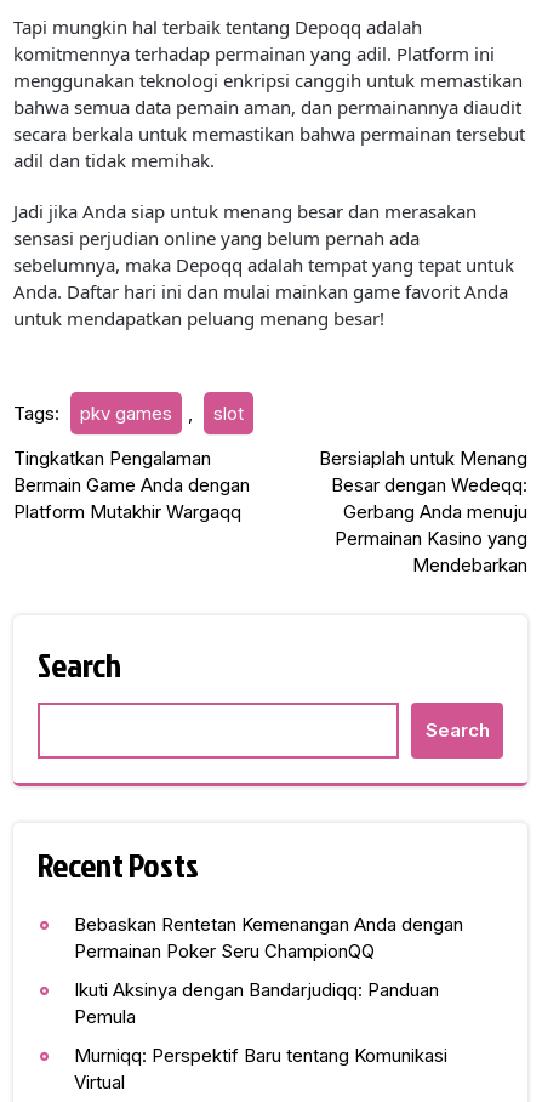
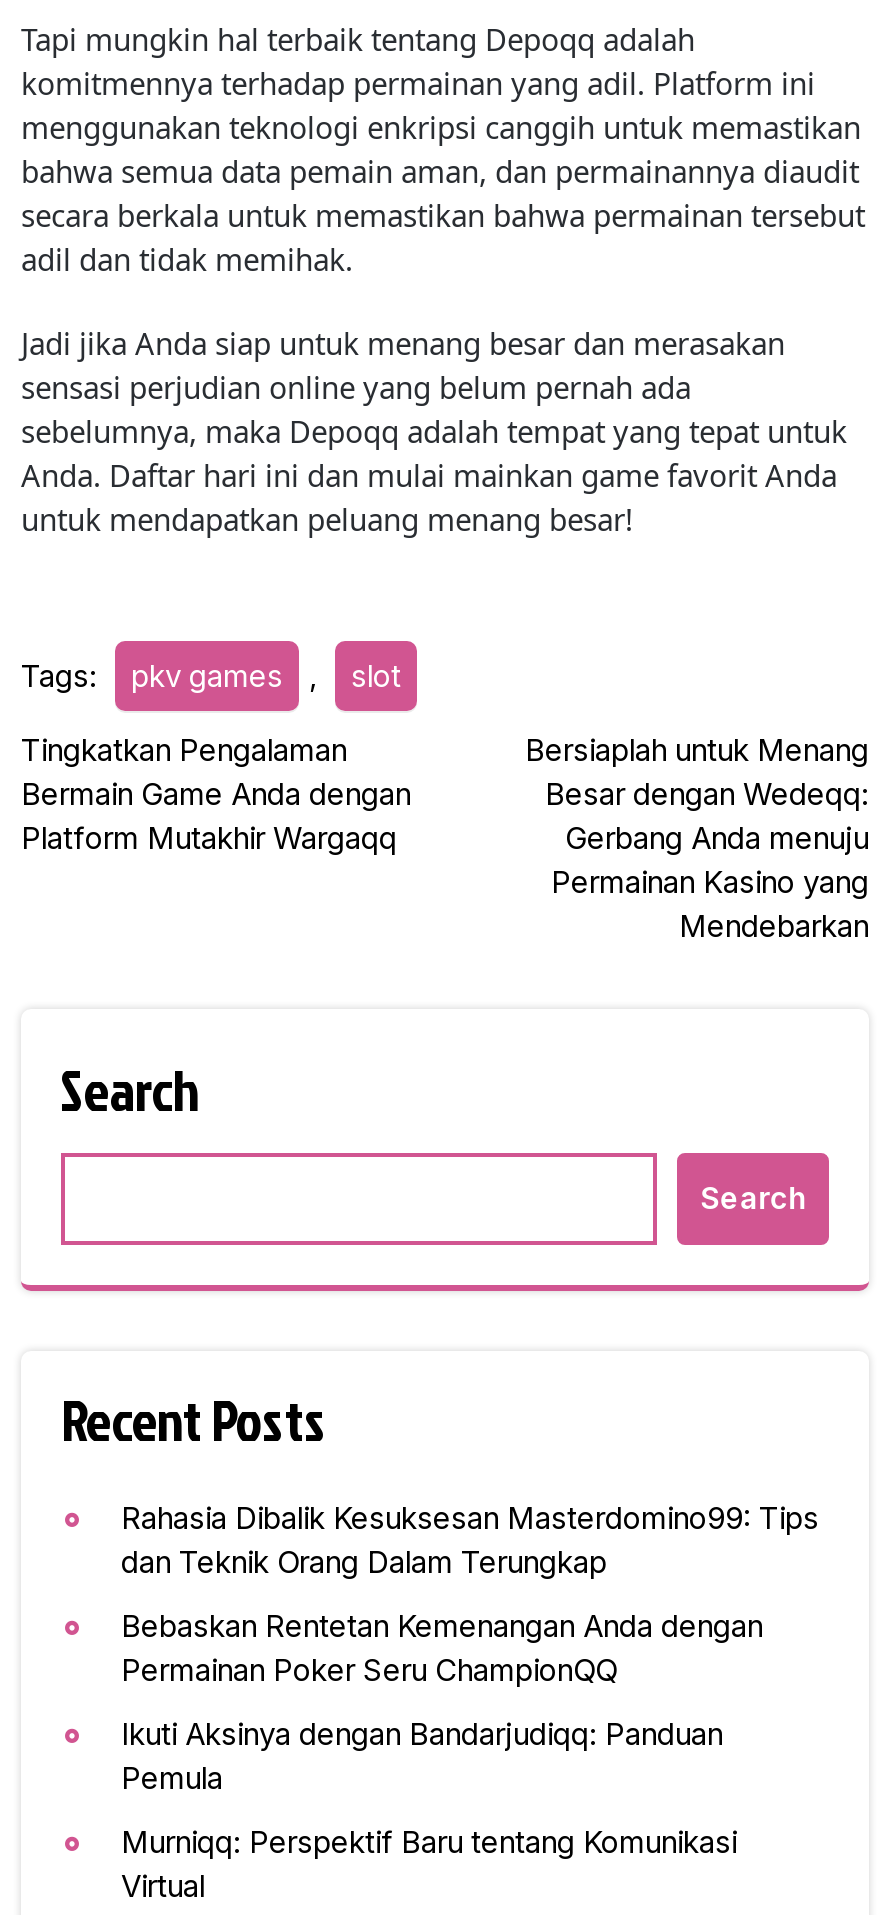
none -> [121,1498,819,1580] Rahasia Dibalik Kesuksesan Masterdomino99: Tips | dan Teknik Orang Dalam Terungkap

